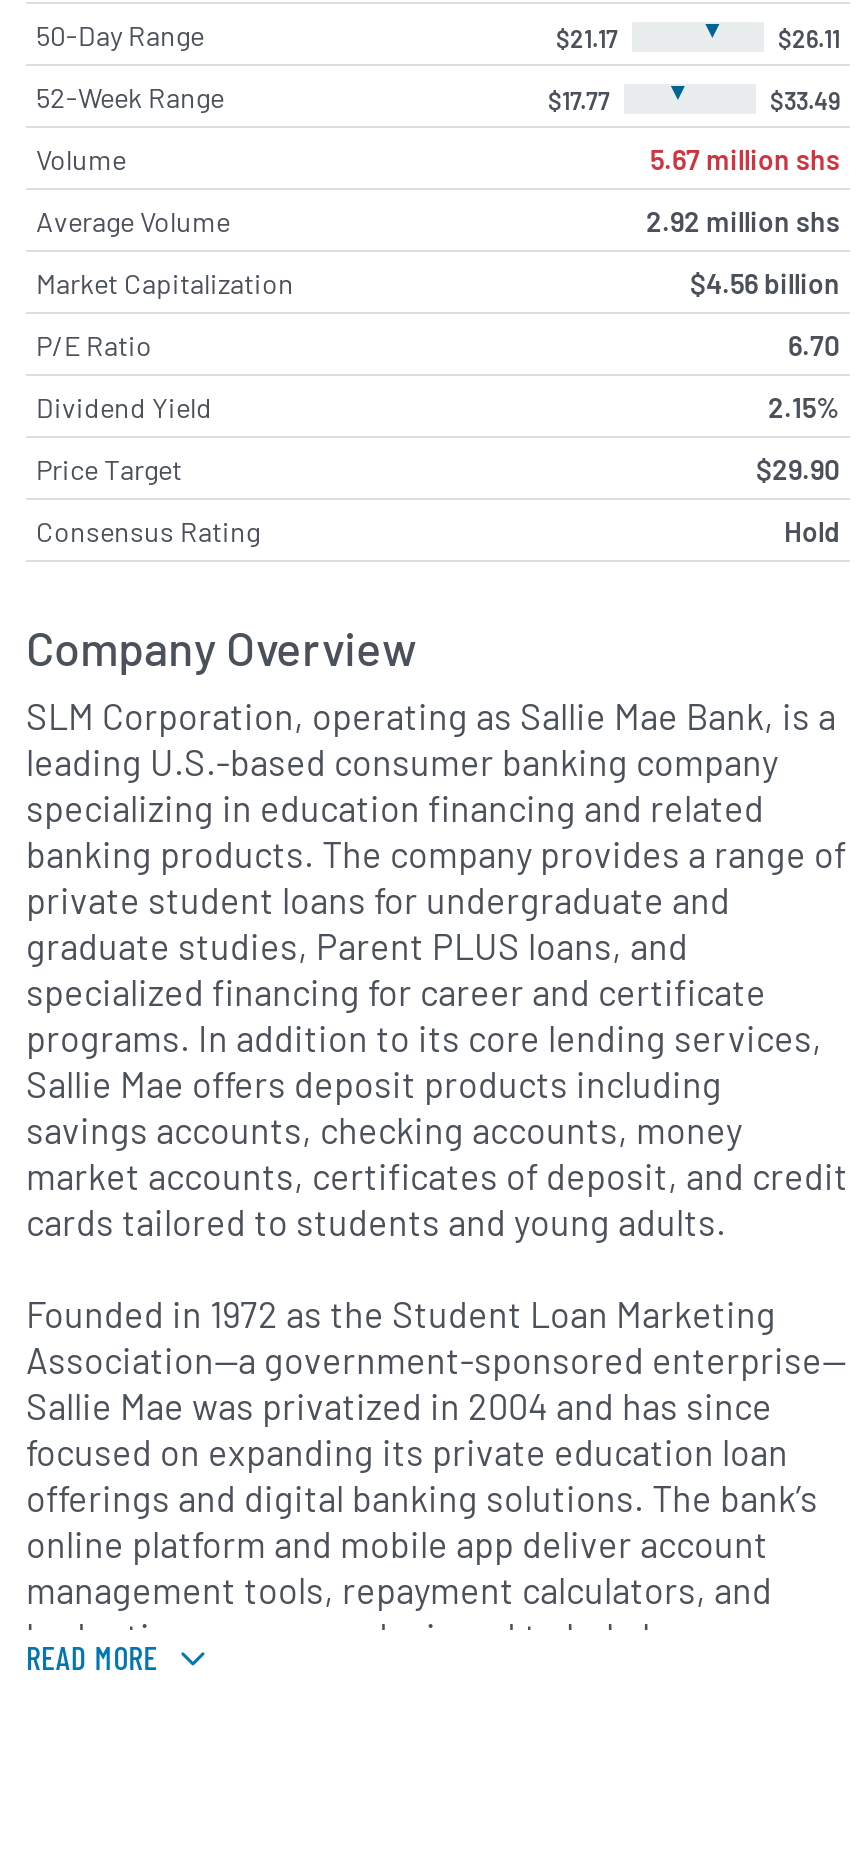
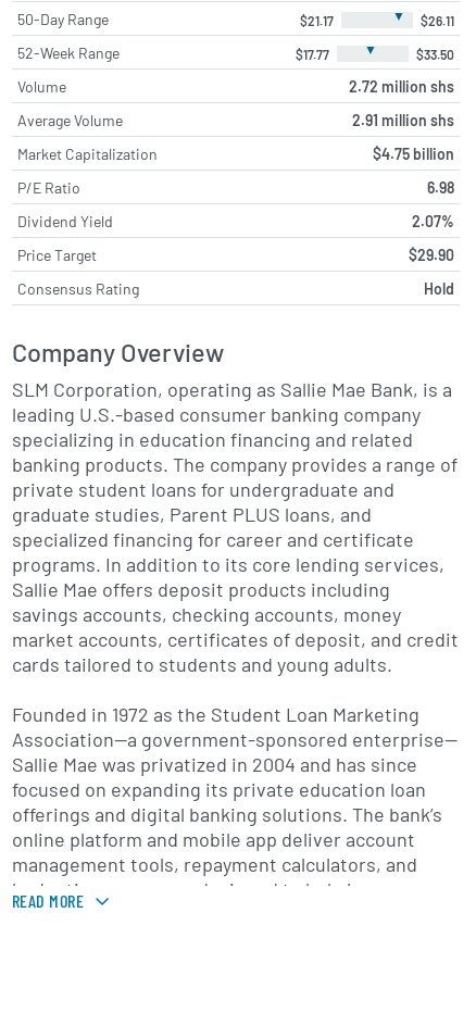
[770,86,840,114] $33.49 -> [416,47,454,62] $33.50
[650,142,840,176] 5.67 million shs -> [349,77,454,96] 2.72 million shs
[646,204,840,238] 2.92 million shs -> [352,111,454,129] 2.91 million shs
[690,266,840,300] $4.56 billion -> [373,145,454,163] $4.75 billion
[788,328,840,362] 6.70 -> [427,178,454,197] 6.98
[768,390,840,424] 2.15% -> [412,212,454,230] 2.07%

